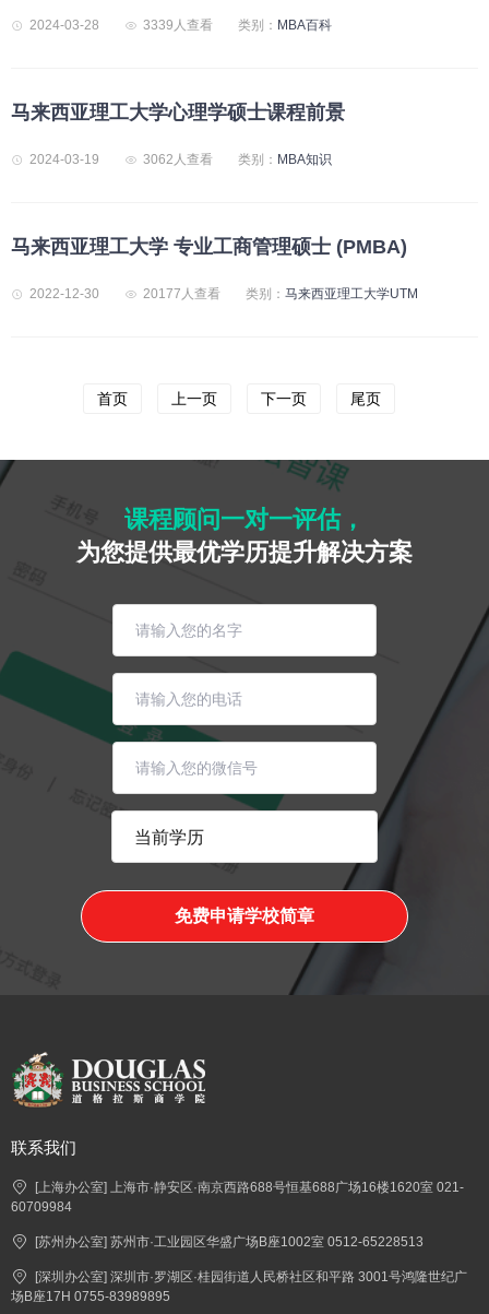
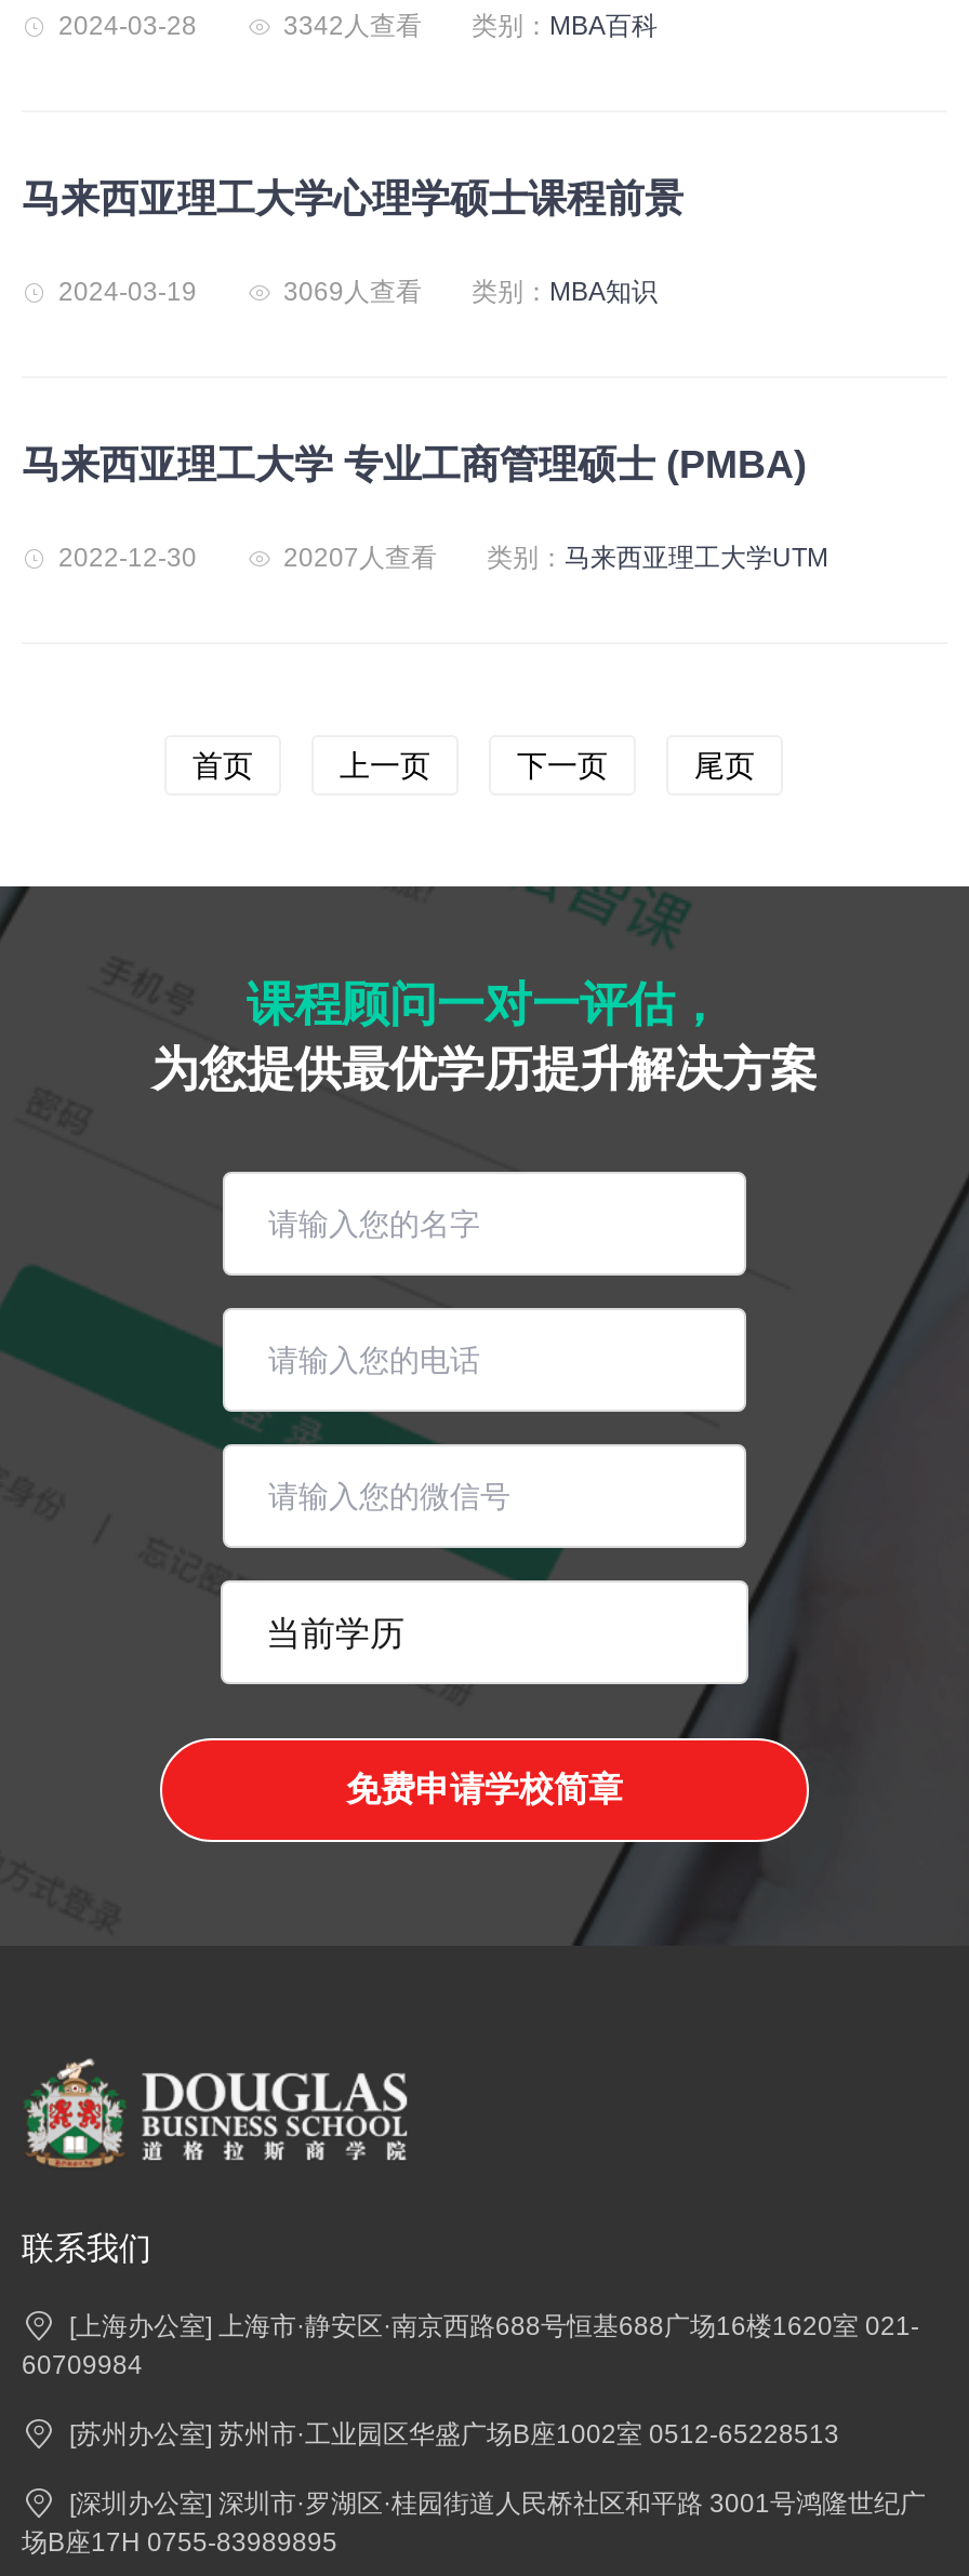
[143,17,332,33] 3339人查看 类别：MBA百科 -> [283,11,658,41] 3342人查看 类别：MBA百科
[143,152,332,167] 3062人查看 类别：MBA知识 -> [283,277,658,307] 3069人查看 类别：MBA知识
[143,286,418,301] 20177人查看 类别：马来西亚理工大学UTM -> [283,543,828,573] 20207人查看 类别：马来西亚理工大学UTM

